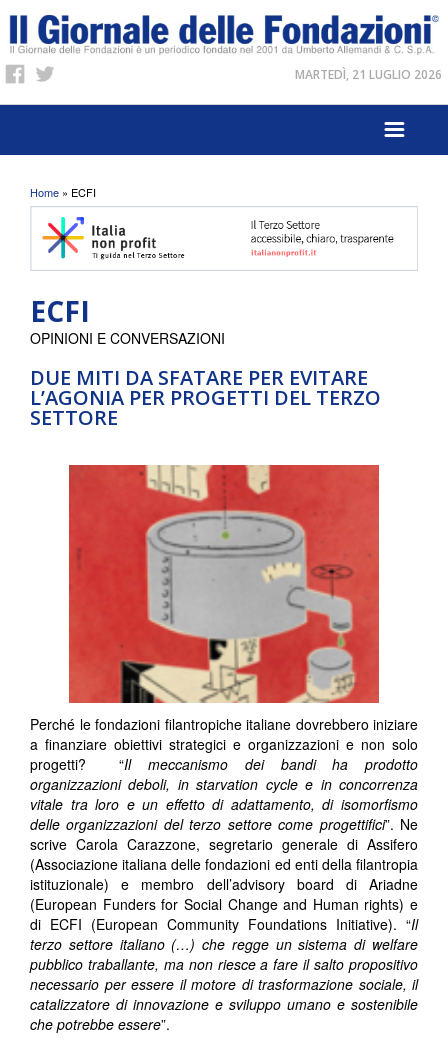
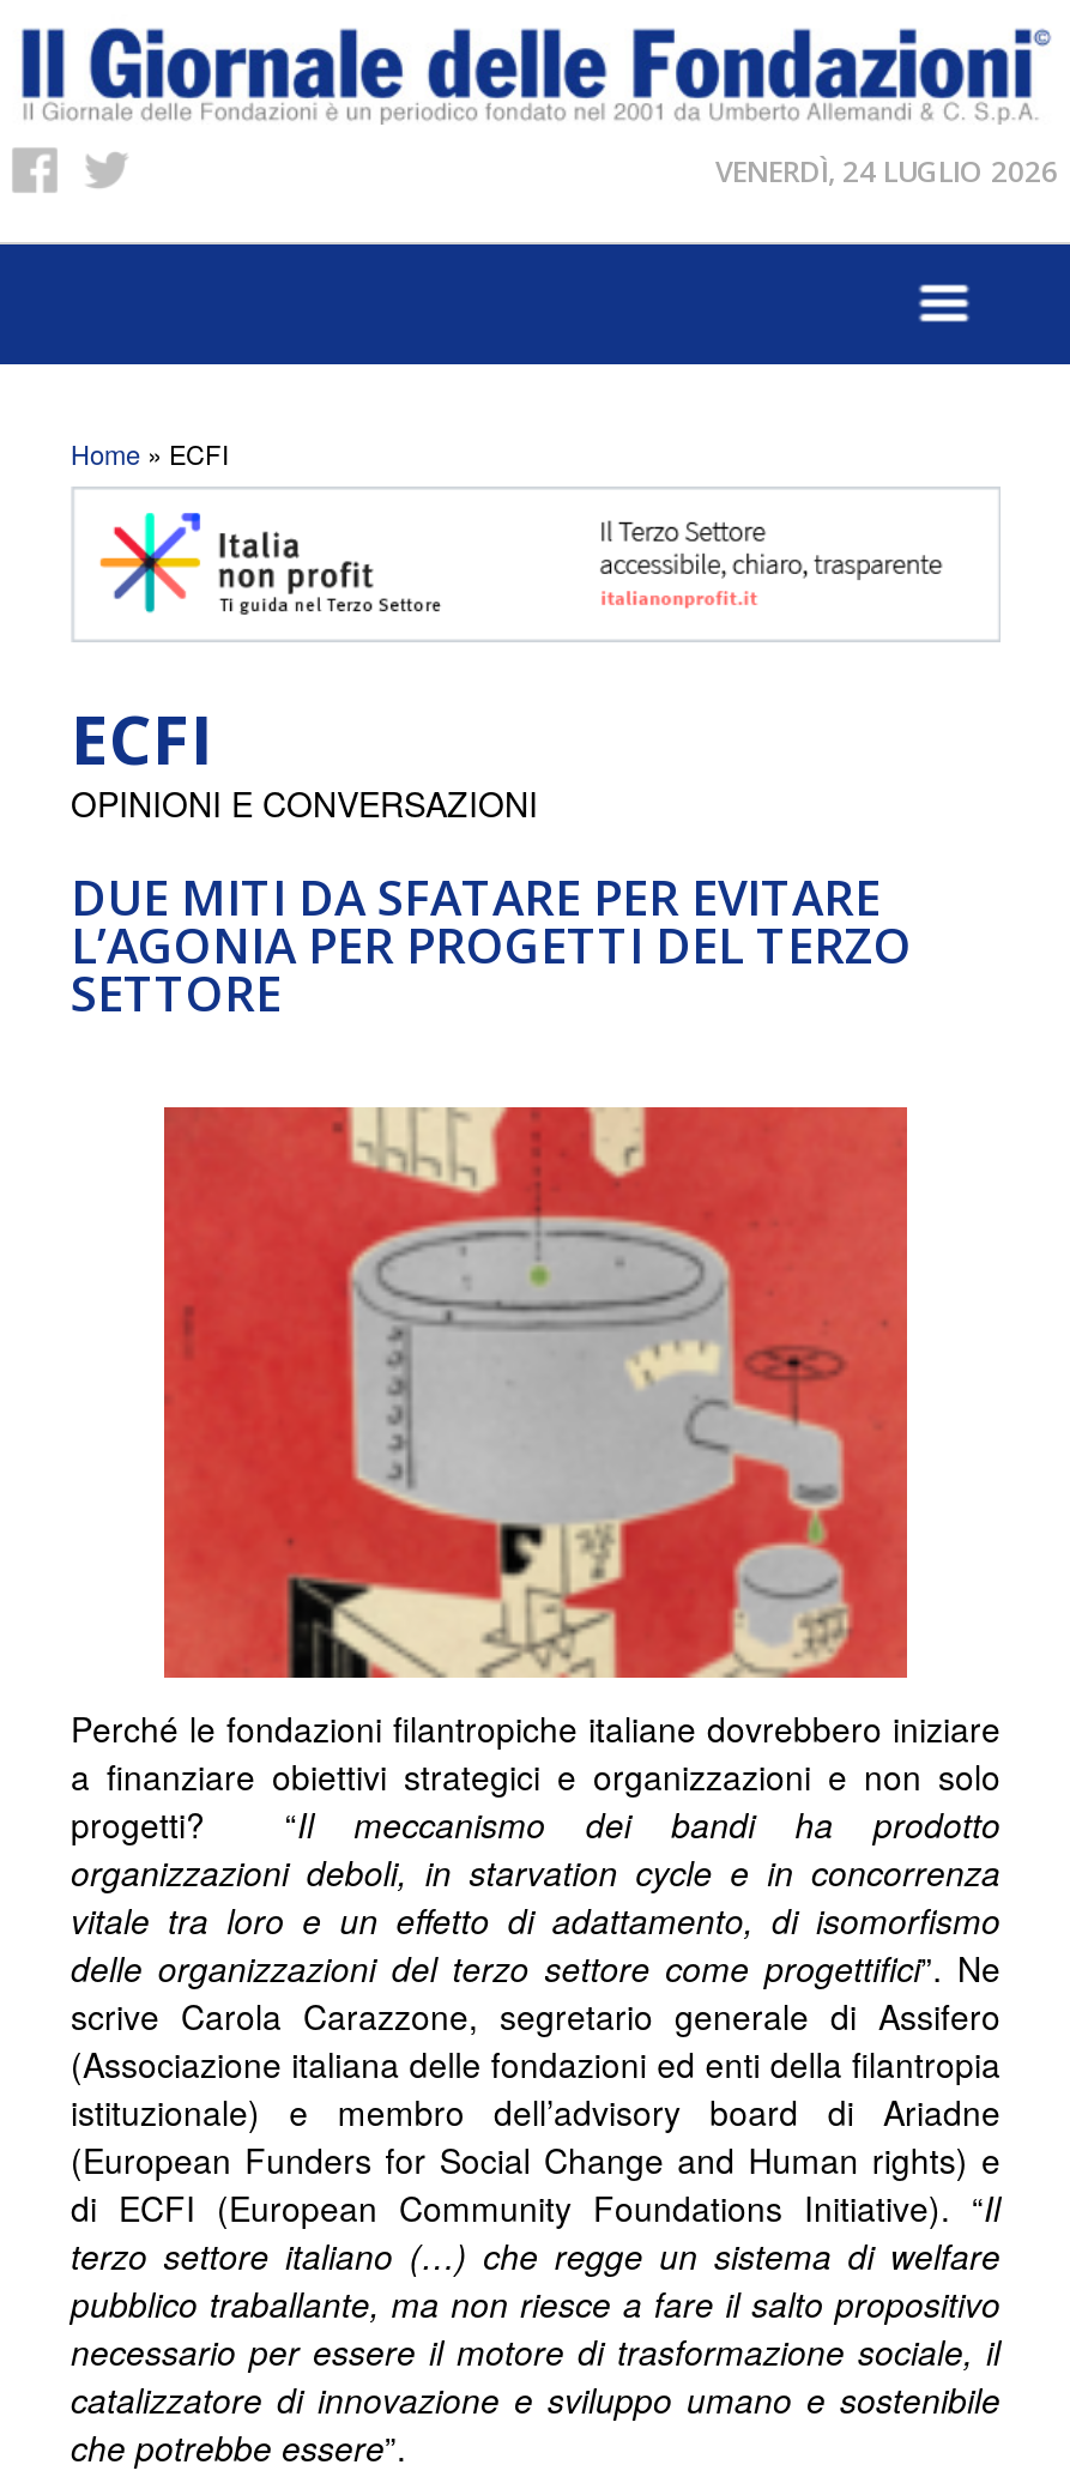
[295,66,442,83] MARTEDÌ, 21 LUGLIO 2026 -> [715,151,1058,192] VENERDÌ, 24 LUGLIO 2026

